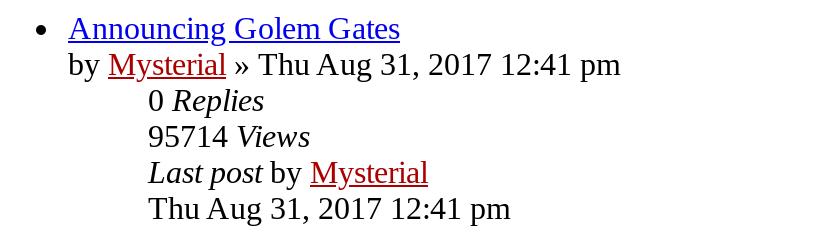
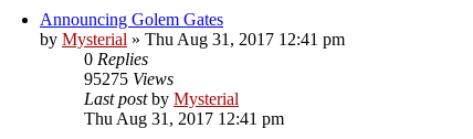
[148,119,310,153] 95714 Views -> [84,69,174,88] 95275 Views

